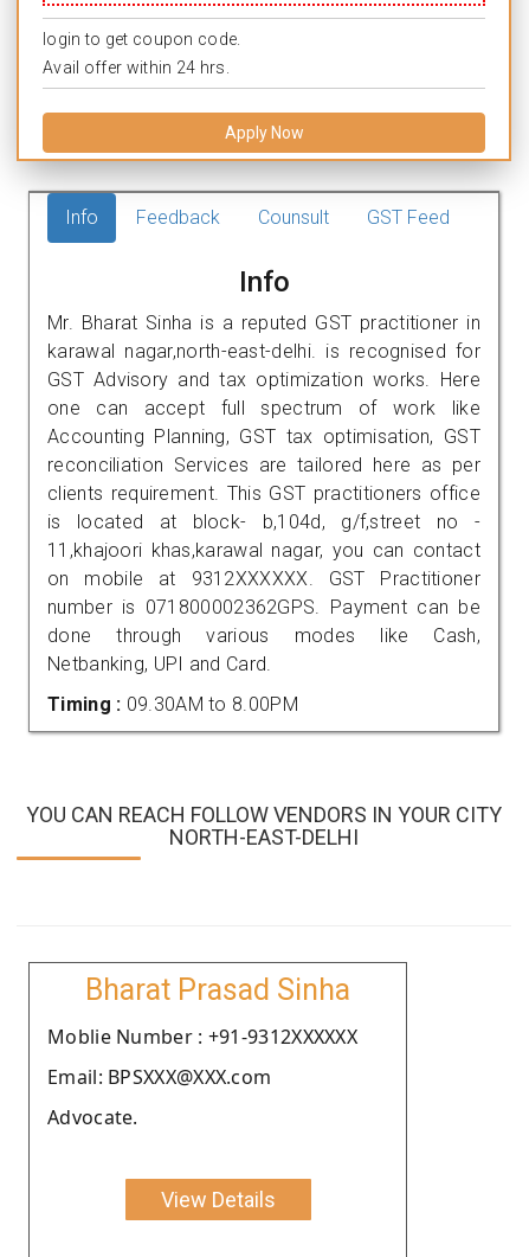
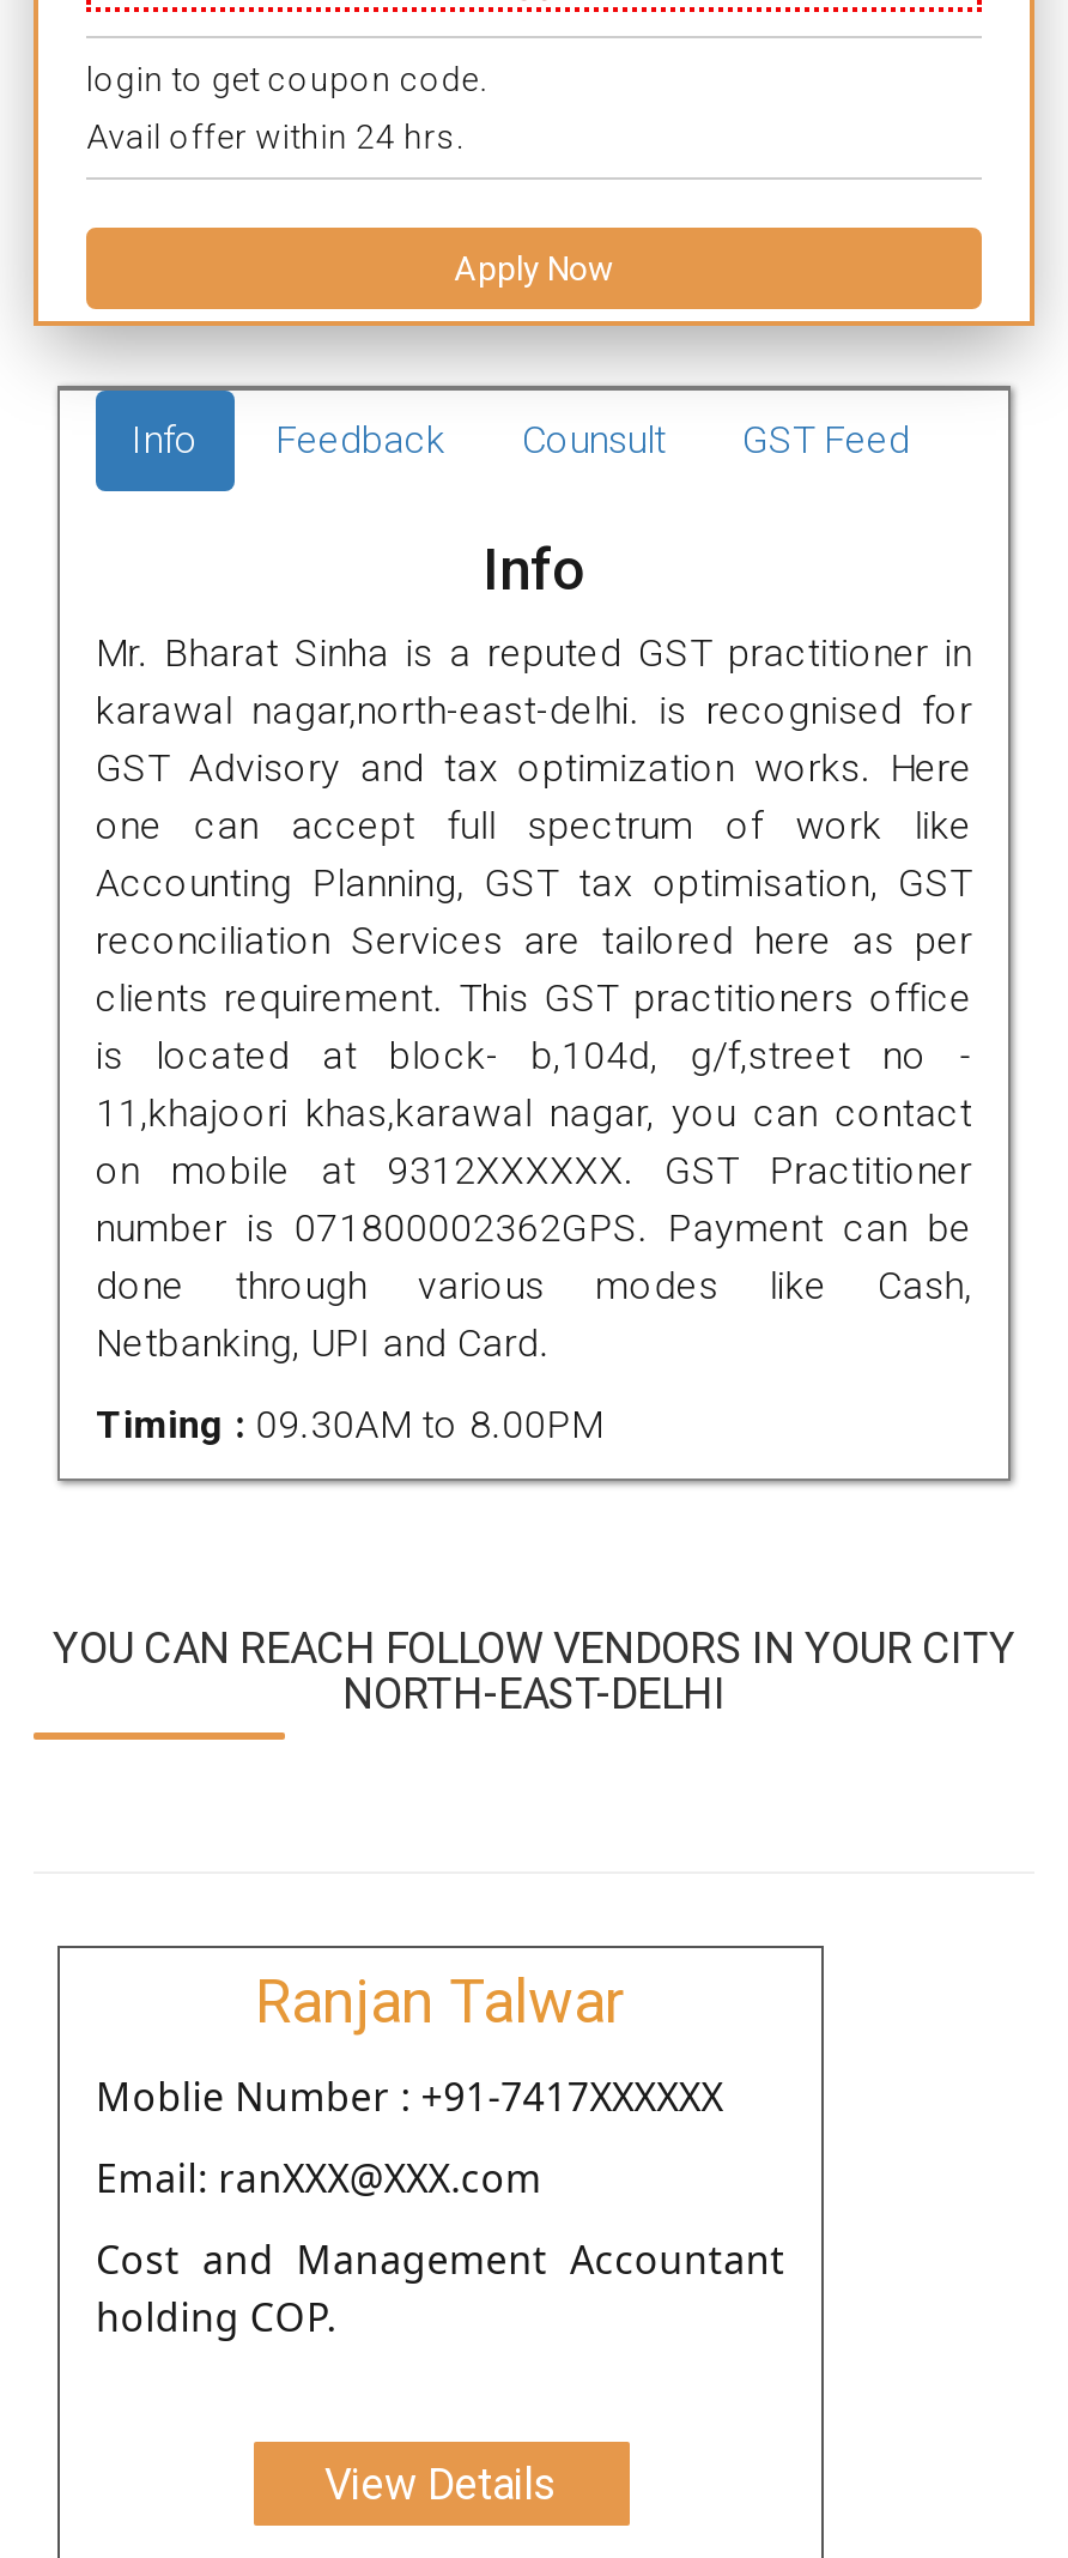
[85,972,350,1007] Bharat Prasad Sinha -> [255,1967,626,2036] Ranjan Talwar
[47,1023,357,1049] Moblie Number : +91-9312XXXXXX -> [96,2070,723,2123] Moblie Number : +91-7417XXXXXX
[47,1064,271,1090] Email: BPSXXX@XXX.com -> [96,2151,542,2204] Email: ranXXX@XXX.com
[47,1104,138,1130] Advocate. -> [96,2233,785,2343] Cost and Management Accountant | holding COP.

